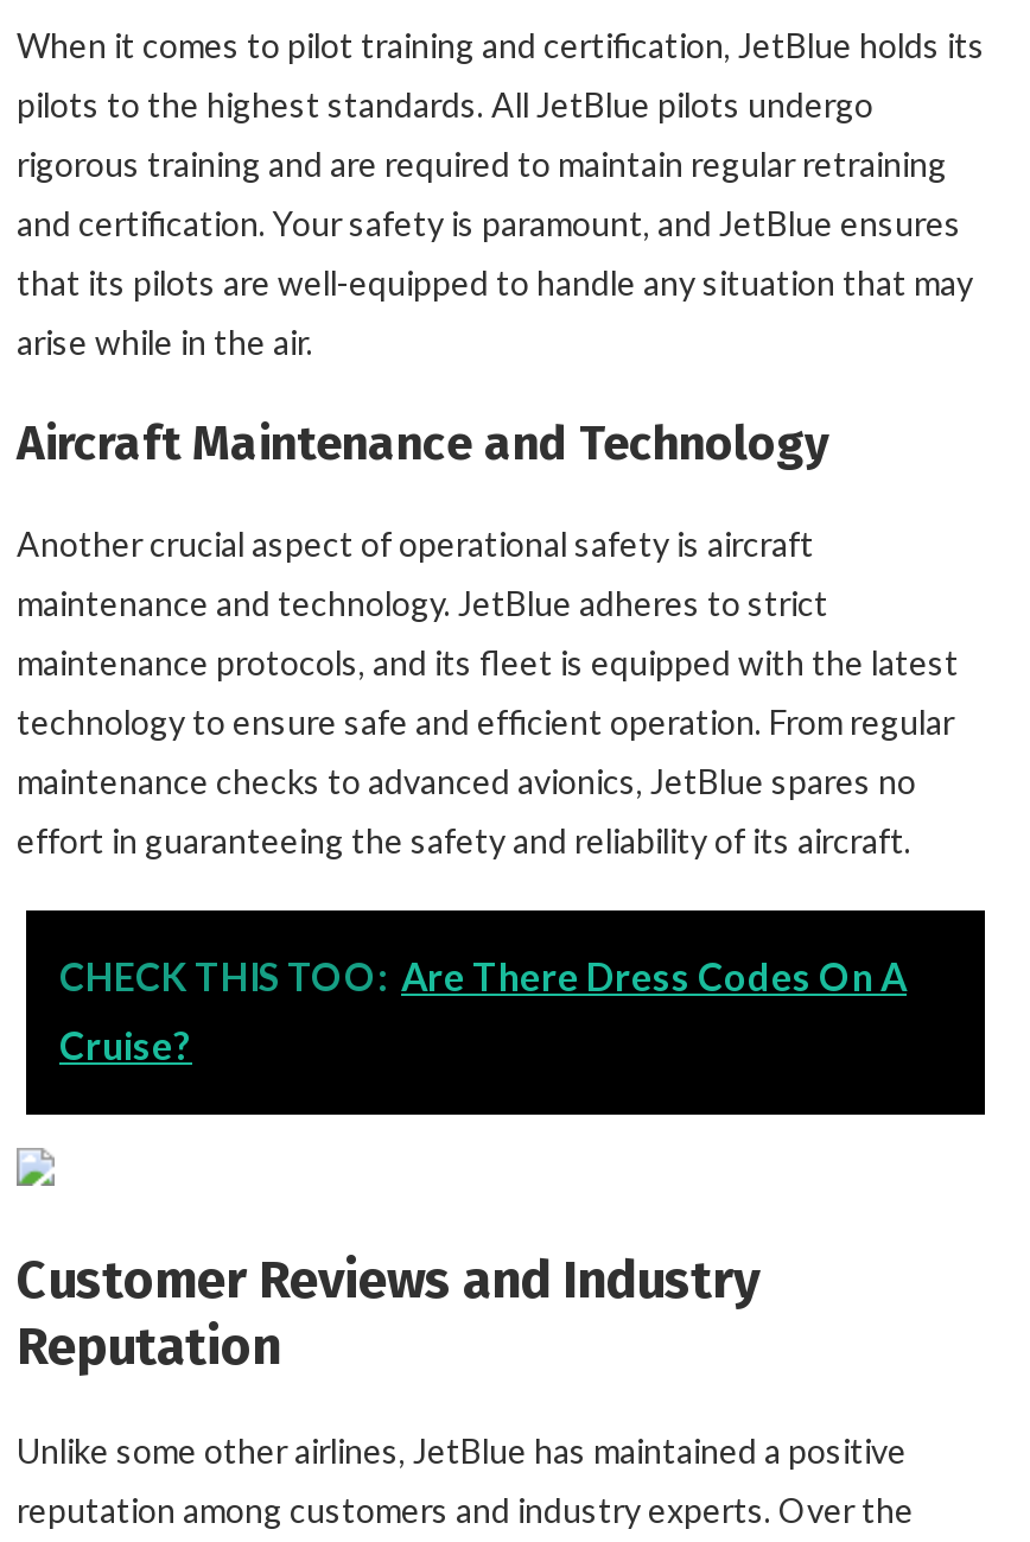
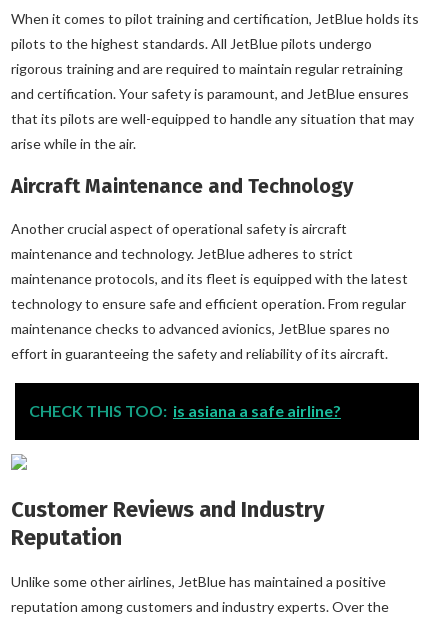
[59,953,907,1067] CHECK THIS TOO: Are There Dress Codes On A | Cruise? -> [29,401,341,420] CHECK THIS TOO: is asiana a safe airline?

